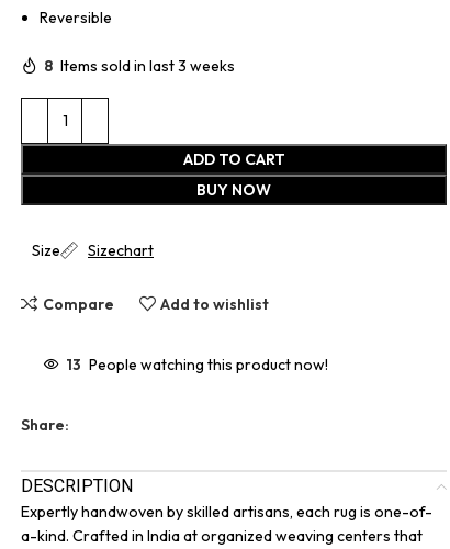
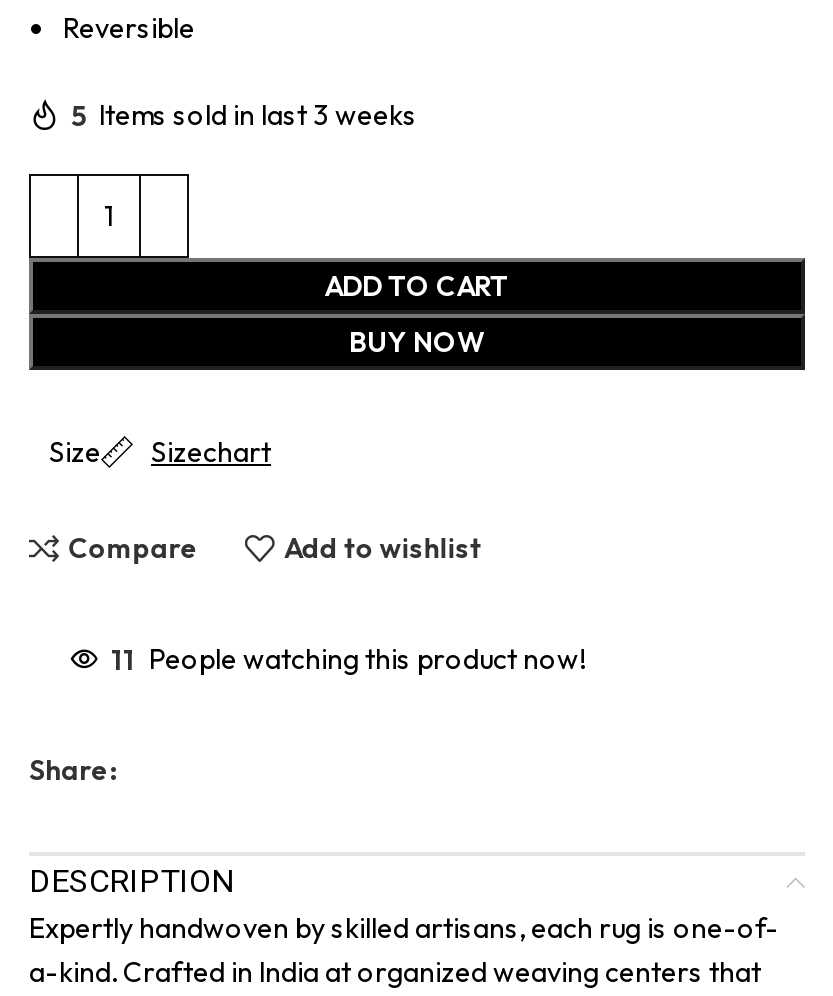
[44,56,235,75] 8 Items sold in last 3 weeks -> [71,97,417,133] 5 Items sold in last 3 weeks
[66,354,328,374] 13 People watching this product now! -> [111,641,585,677] 11 People watching this product now!

